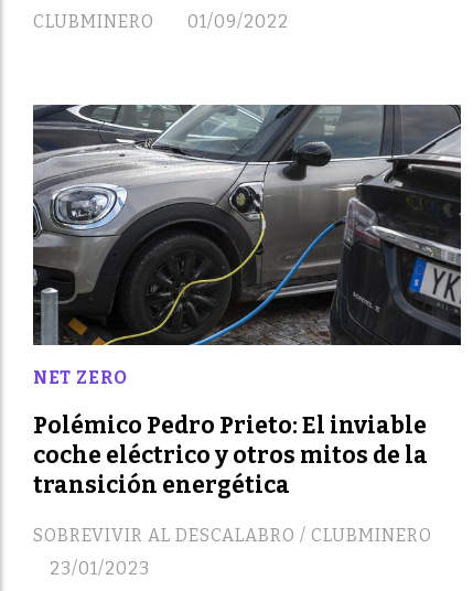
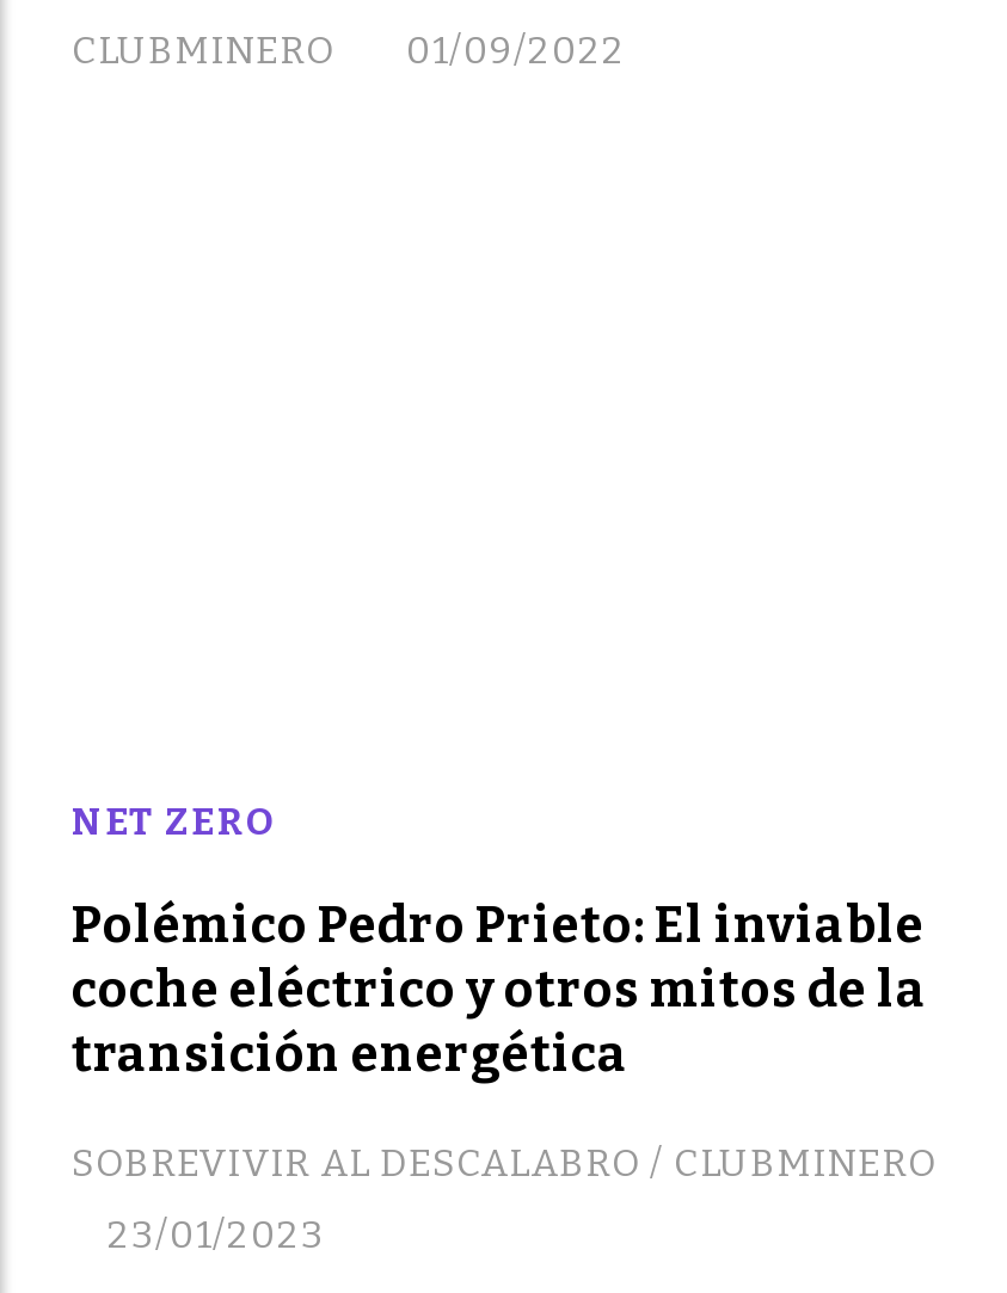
[32,104,462,346] [image] -> none

